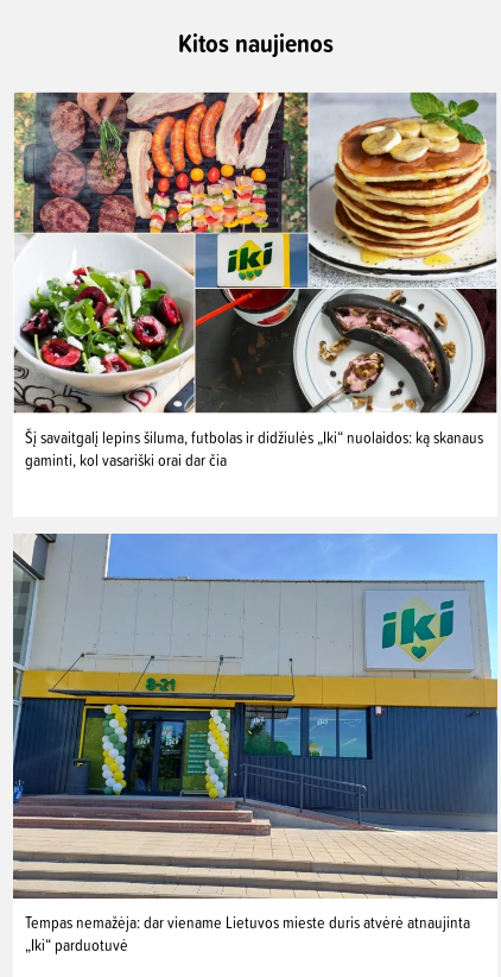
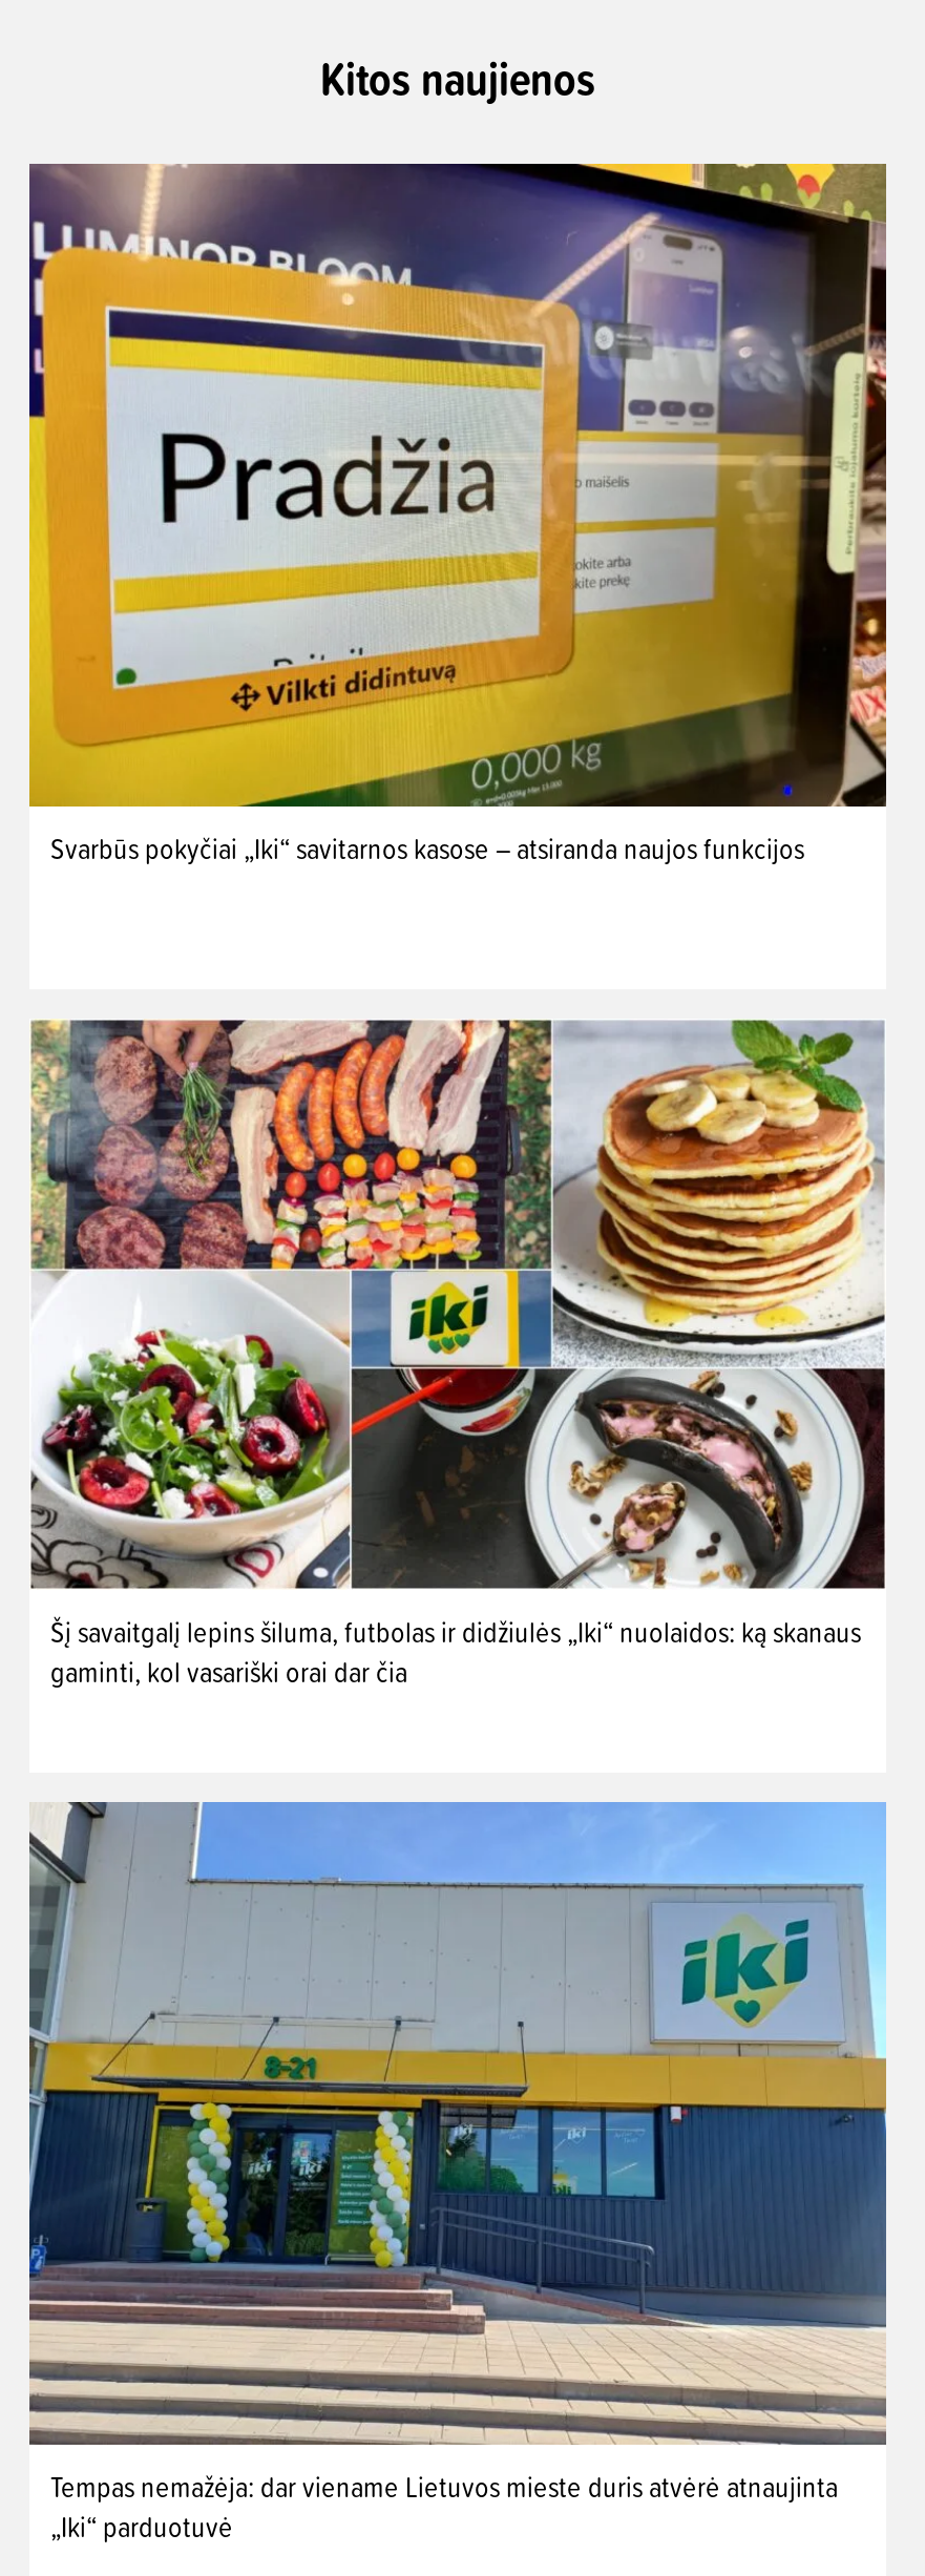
none -> [27,162,888,867] [image] | Svarbūs pokyčiai „Iki“ savitarnos kasose – atsiranda naujos funkcijos

